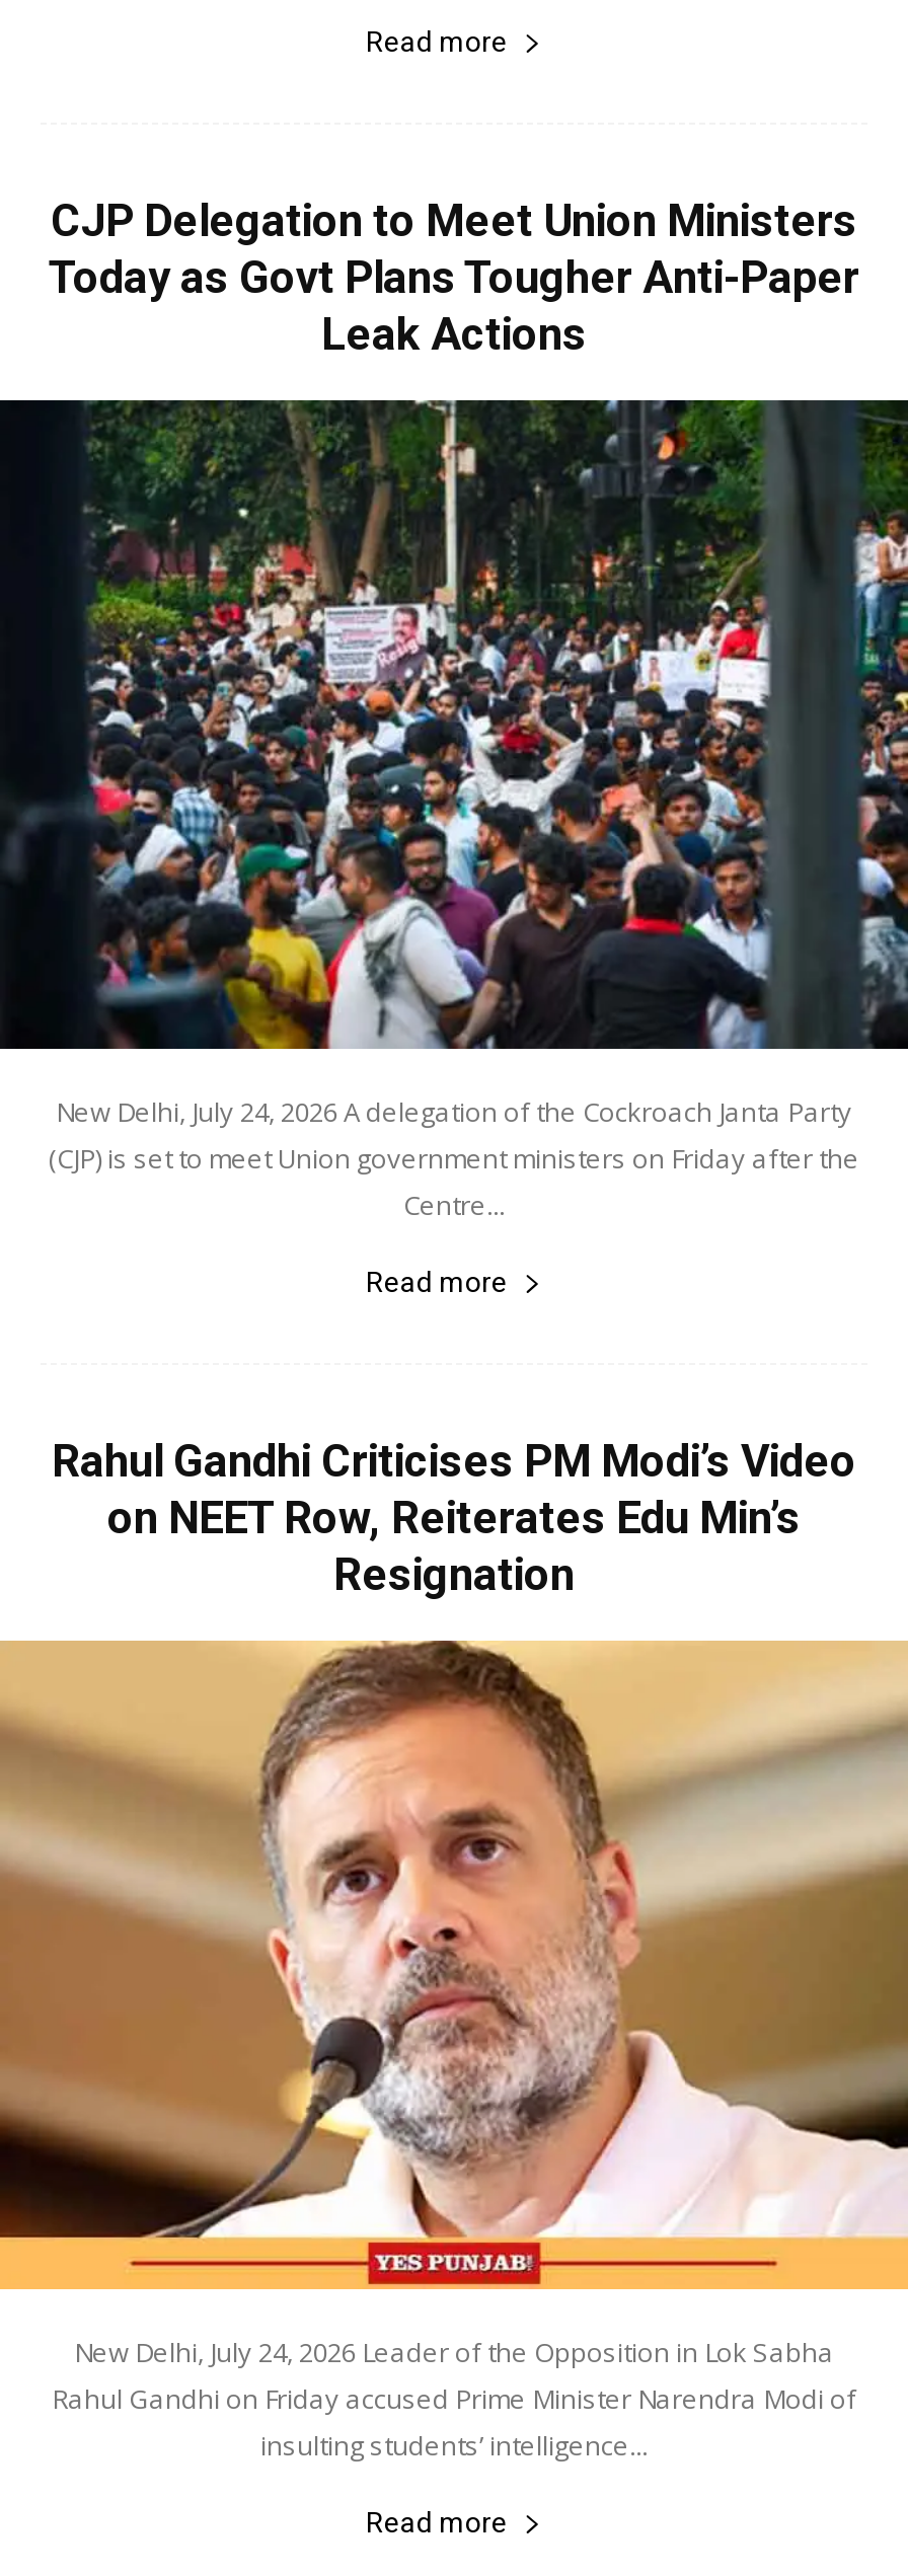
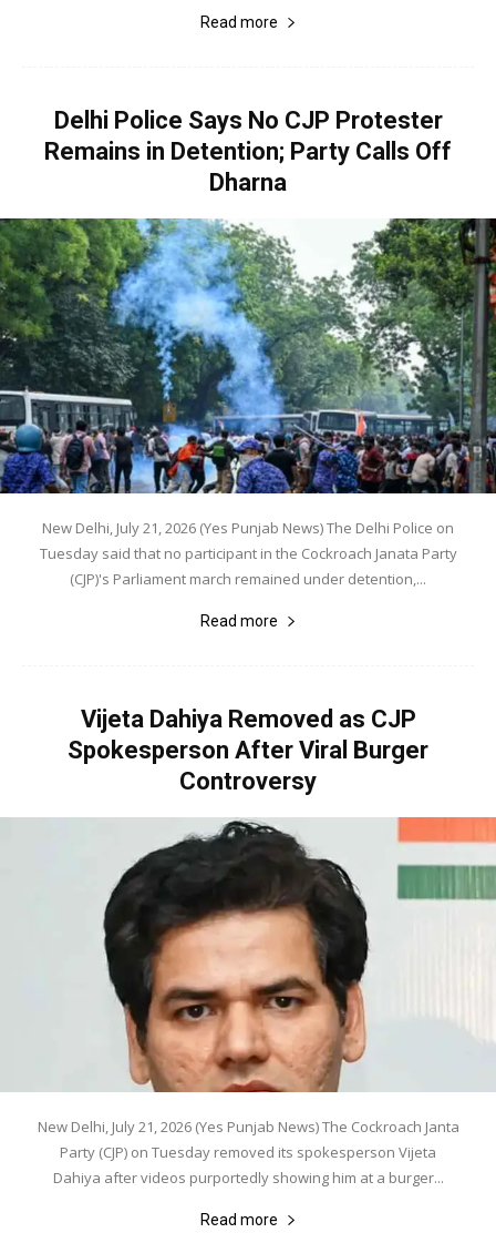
[49,196,859,361] CJP Delegation to Meet Union Ministers | Today as Govt Plans Tougher Anti-Paper | Leak Actions -> [44,106,452,196] Delhi Police Says No CJP Protester | Remains in Detention; Party Calls Off | Dharna
[6,399,902,1224] [image] | New Delhi, July 24, 2026 A delegation of the Cockroach Janta Party | (CJP) is set to meet Union government ministers on Friday after the | Centre... -> [3,217,493,588] [image] | New Delhi, July 21, 2026 (Yes Punjab News) The Delhi Police on | Tuesday said that no participant in the Cockroach Janata Party | (CJP)'s Parliament march remained under detention,...
[52,1437,856,1601] Rahul Gandhi Criticises PM Modi’s Video | on NEET Row, Reiterates Edu Min’s | Resignation -> [68,705,428,795] Vijeta Dahiya Removed as CJP | Spokesperson After Viral Burger | Controversy
[6,1640,902,2464] [image] | New Delhi, July 24, 2026 Leader of the Opposition in Lok Sabha | Rahul Gandhi on Friday accused Prime Minister Narendra Modi of | insulting students’ intelligence... -> [3,817,493,1187] [image] | New Delhi, July 21, 2026 (Yes Punjab News) The Cockroach Janta | Party (CJP) on Tuesday removed its spokesperson Vijeta | Dahiya after videos purportedly showing him at a burger...

